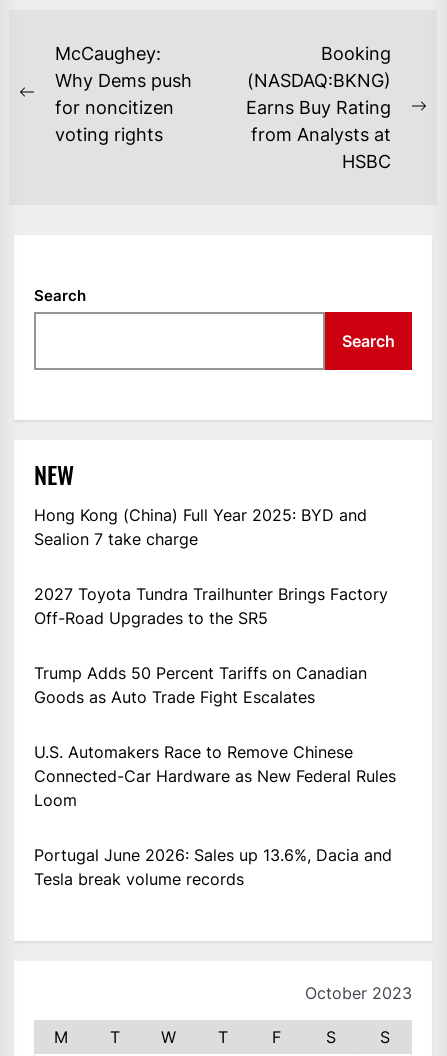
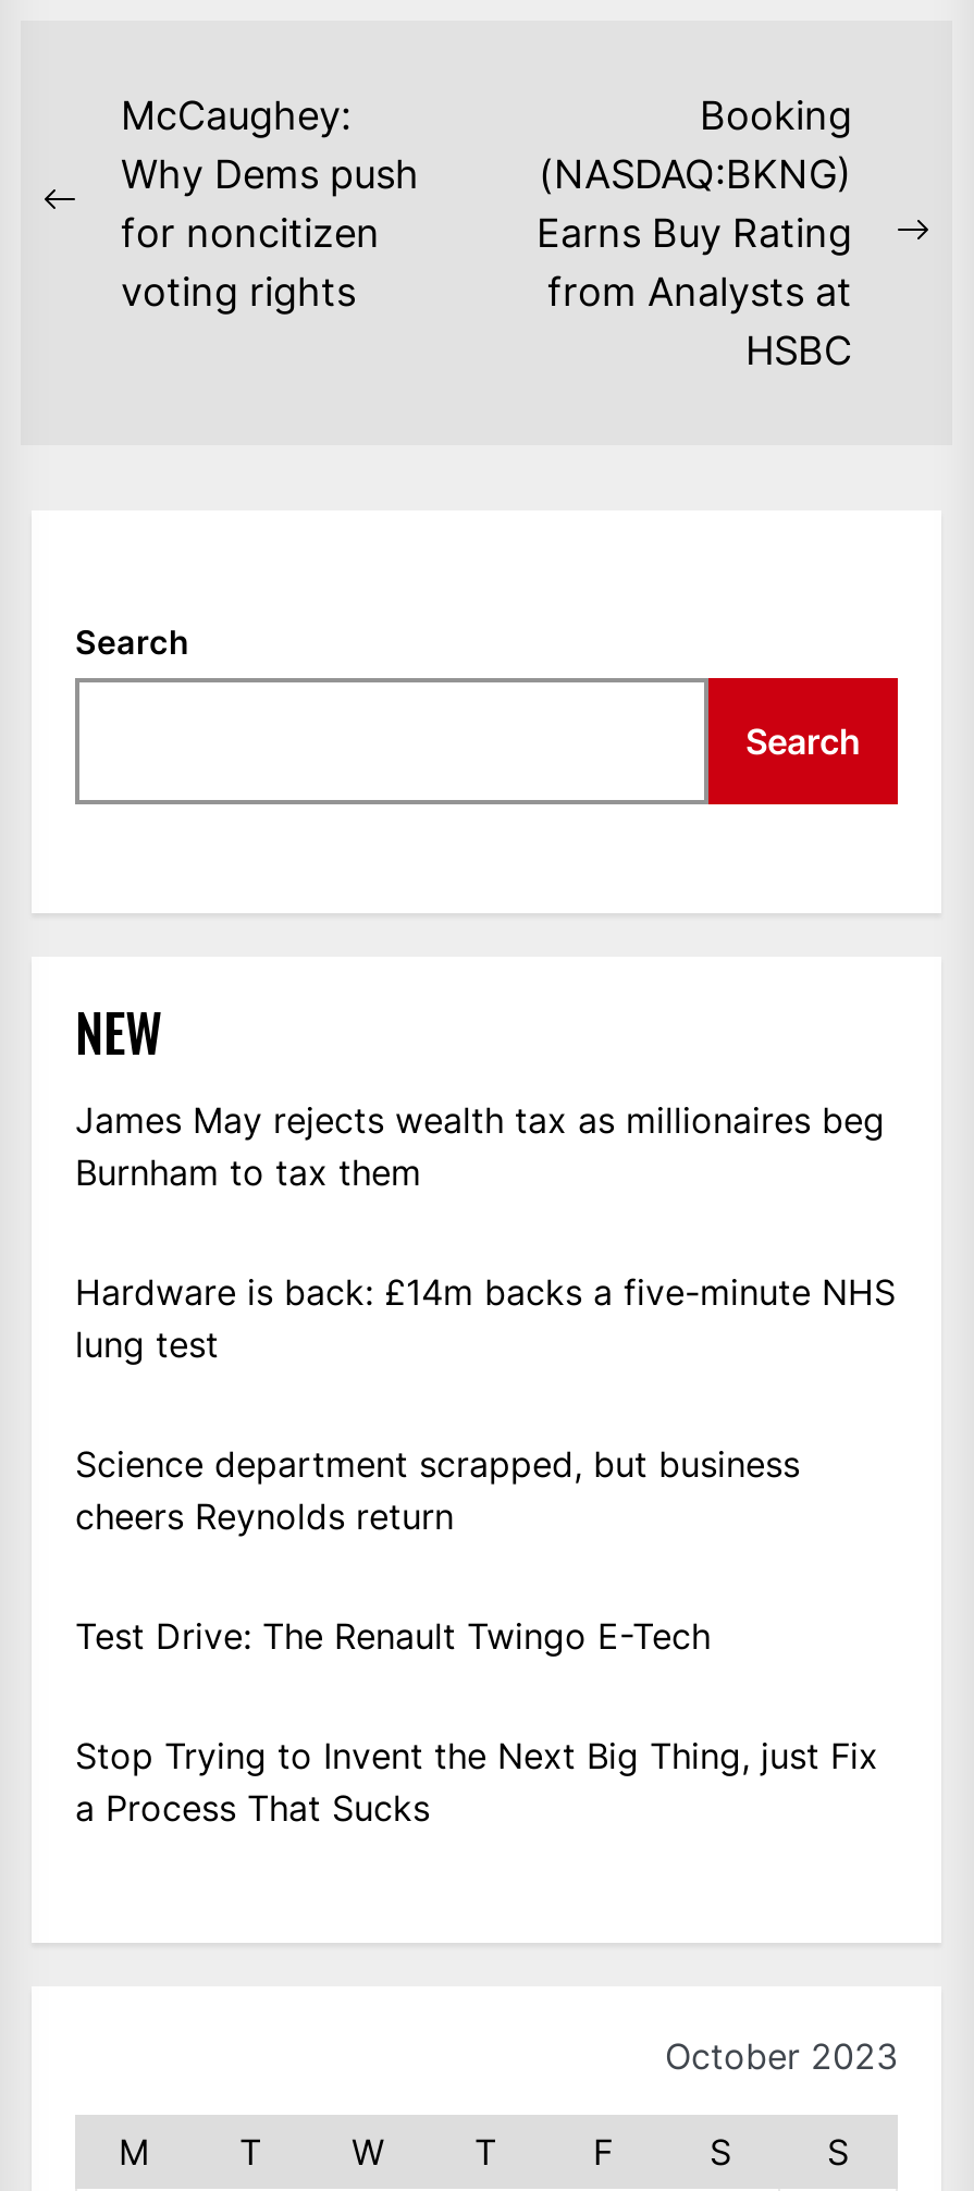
[34,505,367,549] Hong Kong (China) Full Year 2025: BYD and | Sealion 7 take charge -> [75,1098,885,1193] James May rejects wealth tax as millionaires beg | Burnham to tax them
[34,584,388,628] 2027 Toyota Tundra Trailhunter Brings Factory | Off-Road Upgrades to the SR5 -> [75,1270,896,1365] Hardware is back: £14m backs a five-minute NHS | lung test
[34,663,367,707] Trump Adds 50 Percent Tariffs on Canadian | Goods as Auto Trade Fight Escalates -> [75,1442,800,1537] Science department scrapped, but business | cheers Reynolds return
[34,742,396,810] U.S. Automakers Race to Remove Chinese | Connected-Car Hardware as New Federal Rules | Loom -> [75,1613,711,1657] Test Drive: The Renault Twingo E-Tech
[34,845,392,889] Portugal June 2026: Sales up 13.6%, Dacia and | Tesla break volume records -> [75,1733,878,1829] Stop Trying to Invent the Next Big Thing, just Fix | a Process That Sucks

